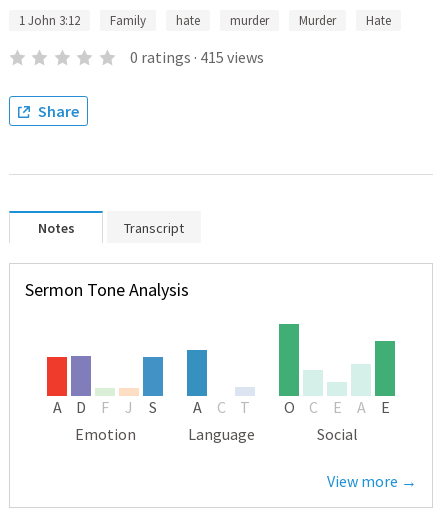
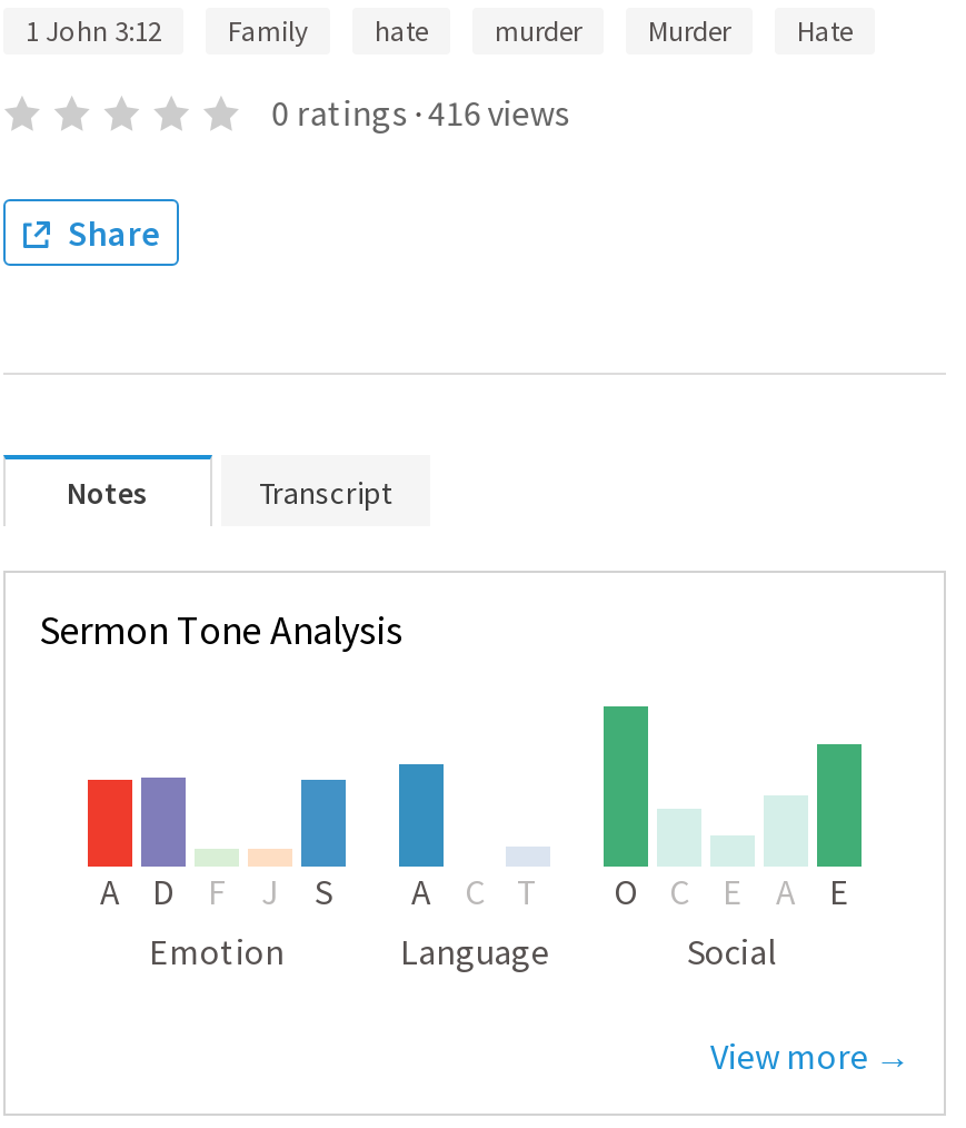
[130,47,264,67] 0 ratings · 415 views -> [272,90,570,135] 0 ratings · 416 views

